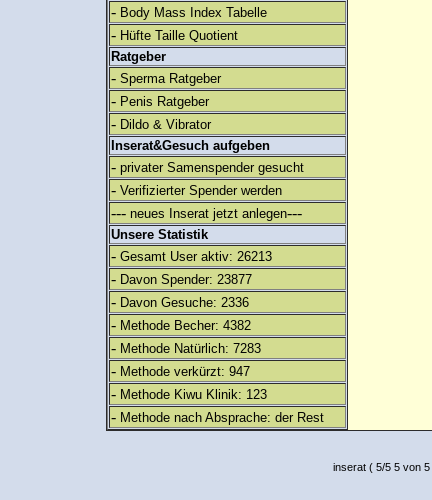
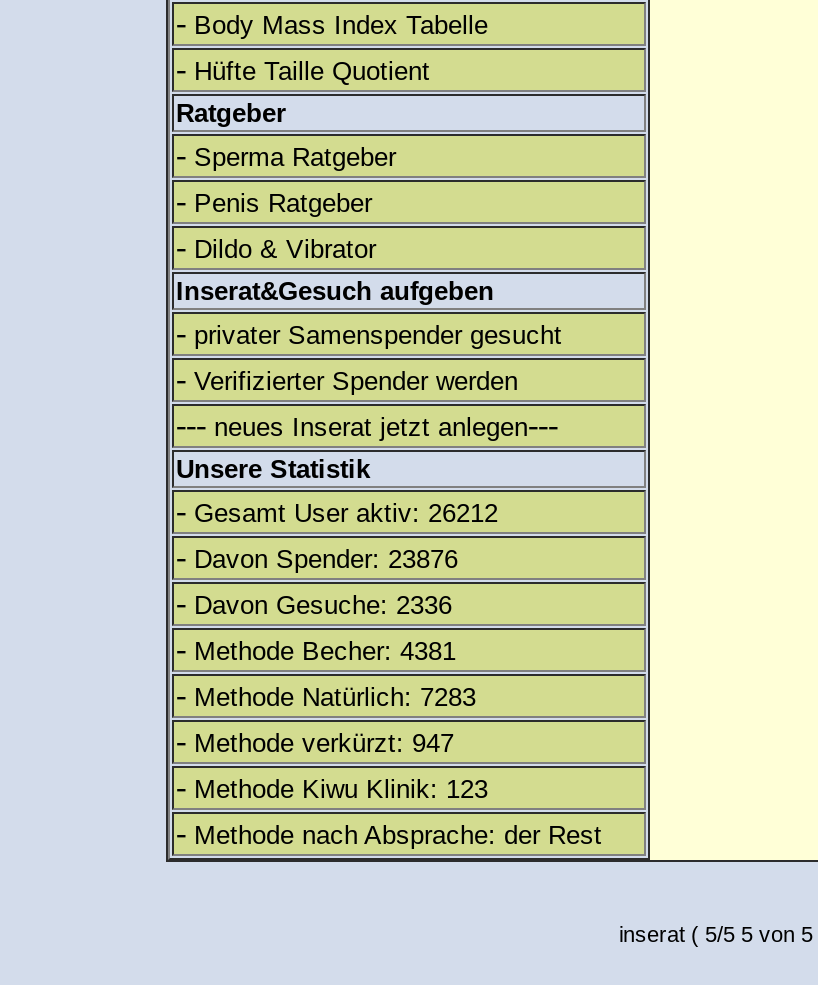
[111,247,272,264] - Gesamt User aktiv: 26213 -> [176,494,498,528] - Gesamt User aktiv: 26212
[111,270,252,287] - Davon Spender: 23877 -> [176,540,458,574] - Davon Spender: 23876
[111,316,251,333] - Methode Becher: 4382 -> [176,632,456,666] - Methode Becher: 4381

